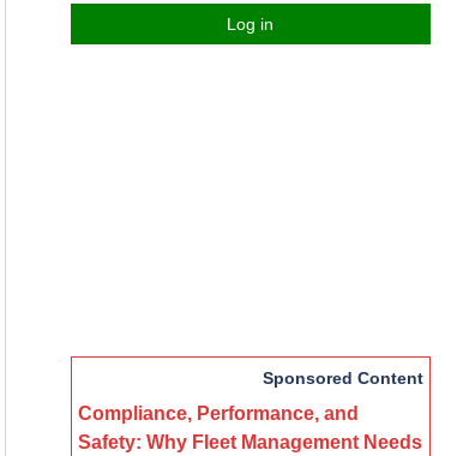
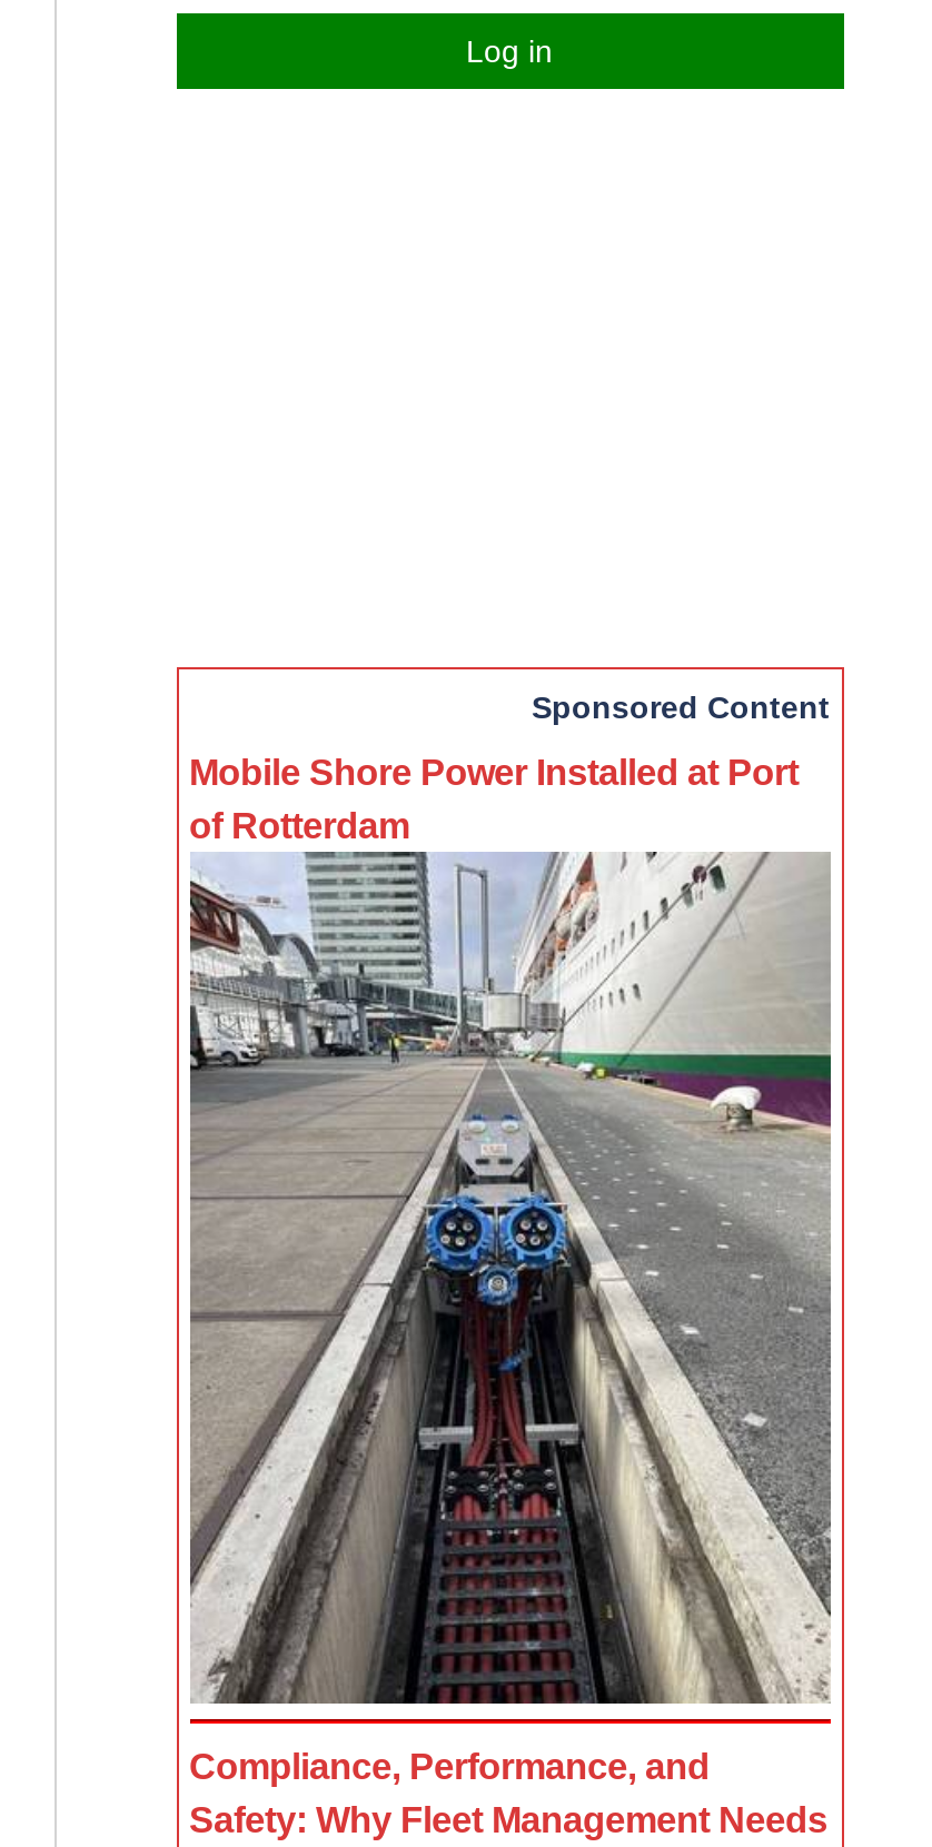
none -> [188,850,833,1728] [image]
none -> [189,752,799,845] Mobile Shore Power Installed at Port | of Rotterdam

